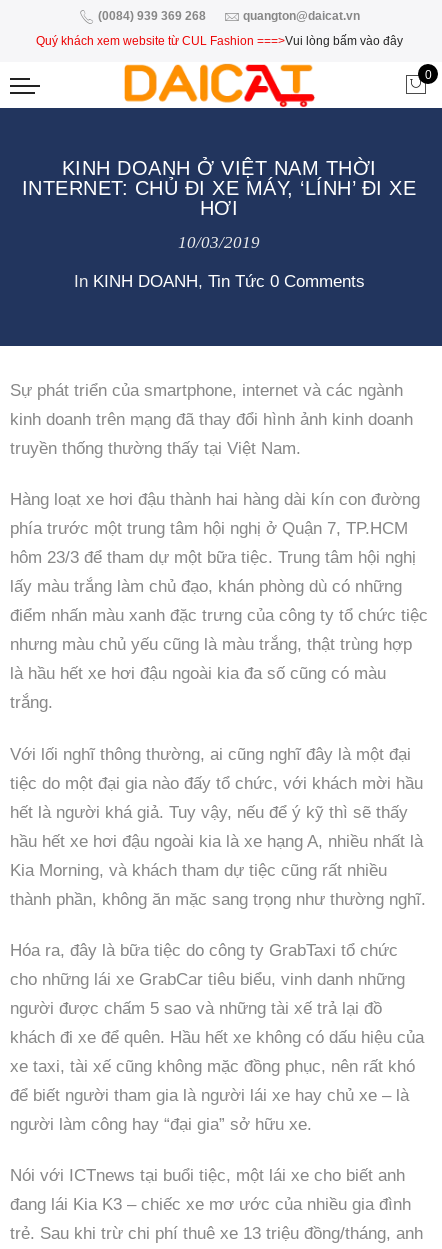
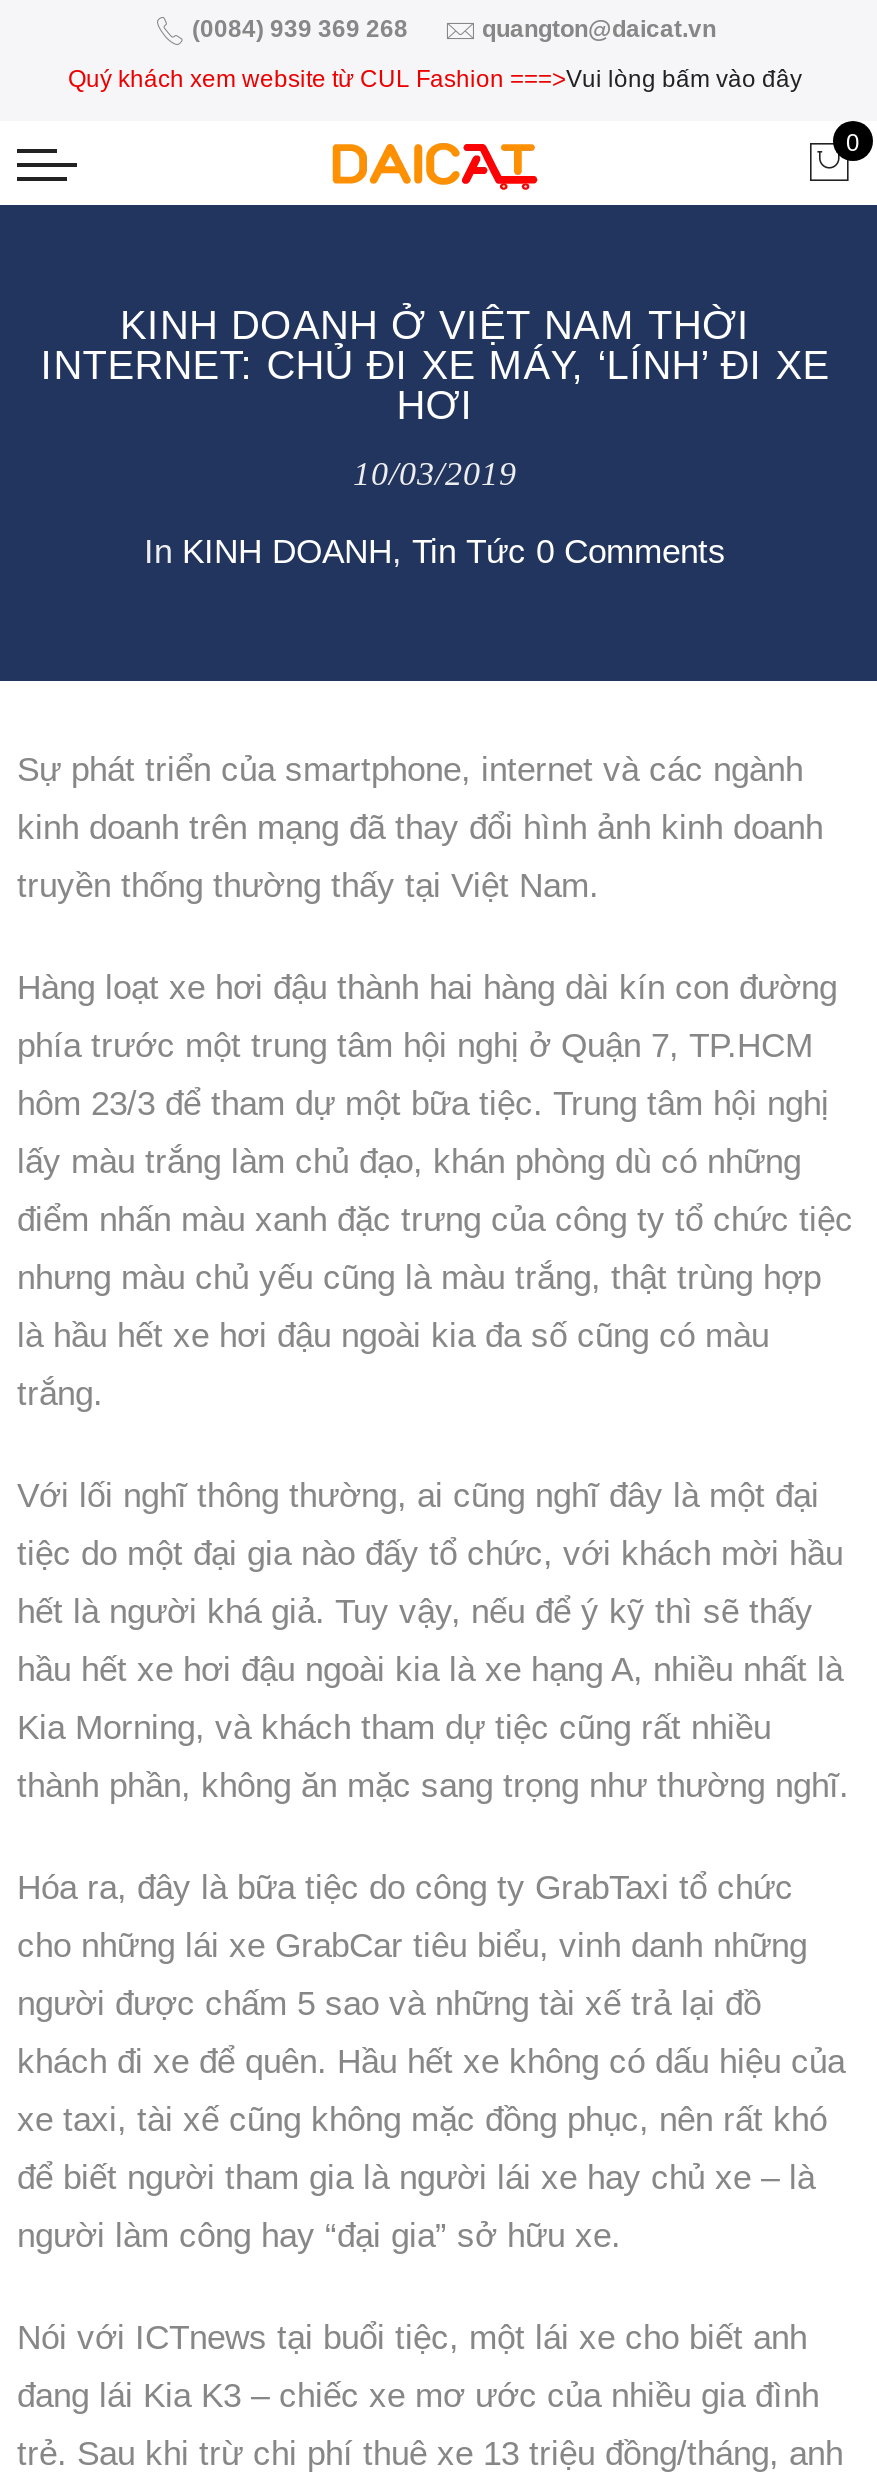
[123,63,316,108] [image] -> [245,125,623,205] [image]

